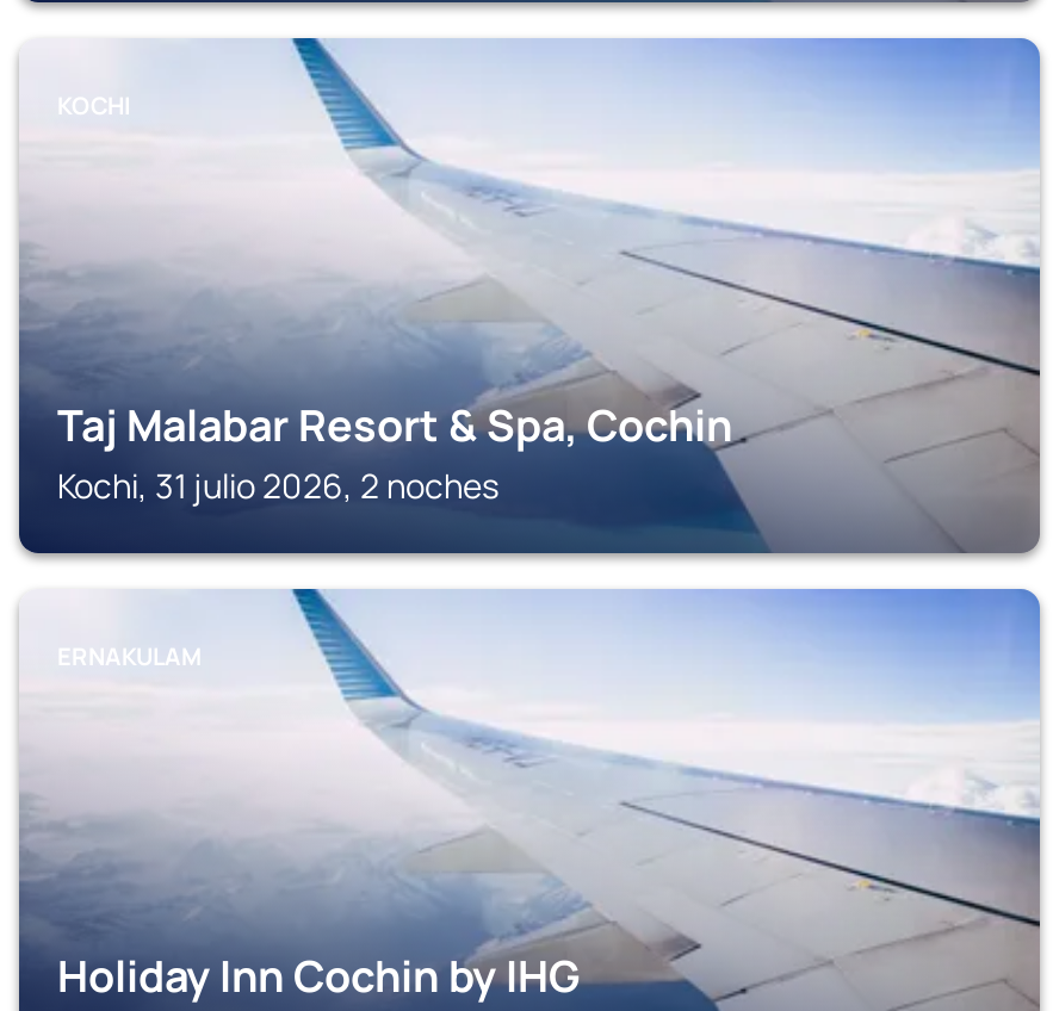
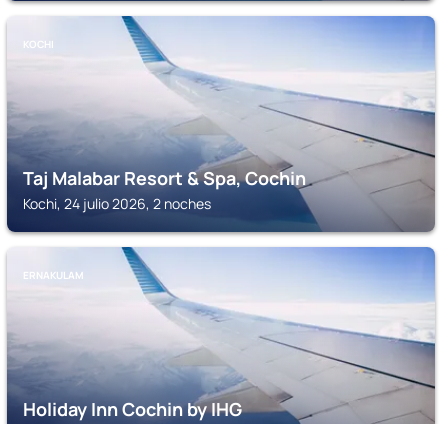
[57,463,498,508] Kochi, 31 julio 2026, 2 noches -> [23,194,211,213] Kochi, 24 julio 2026, 2 noches

